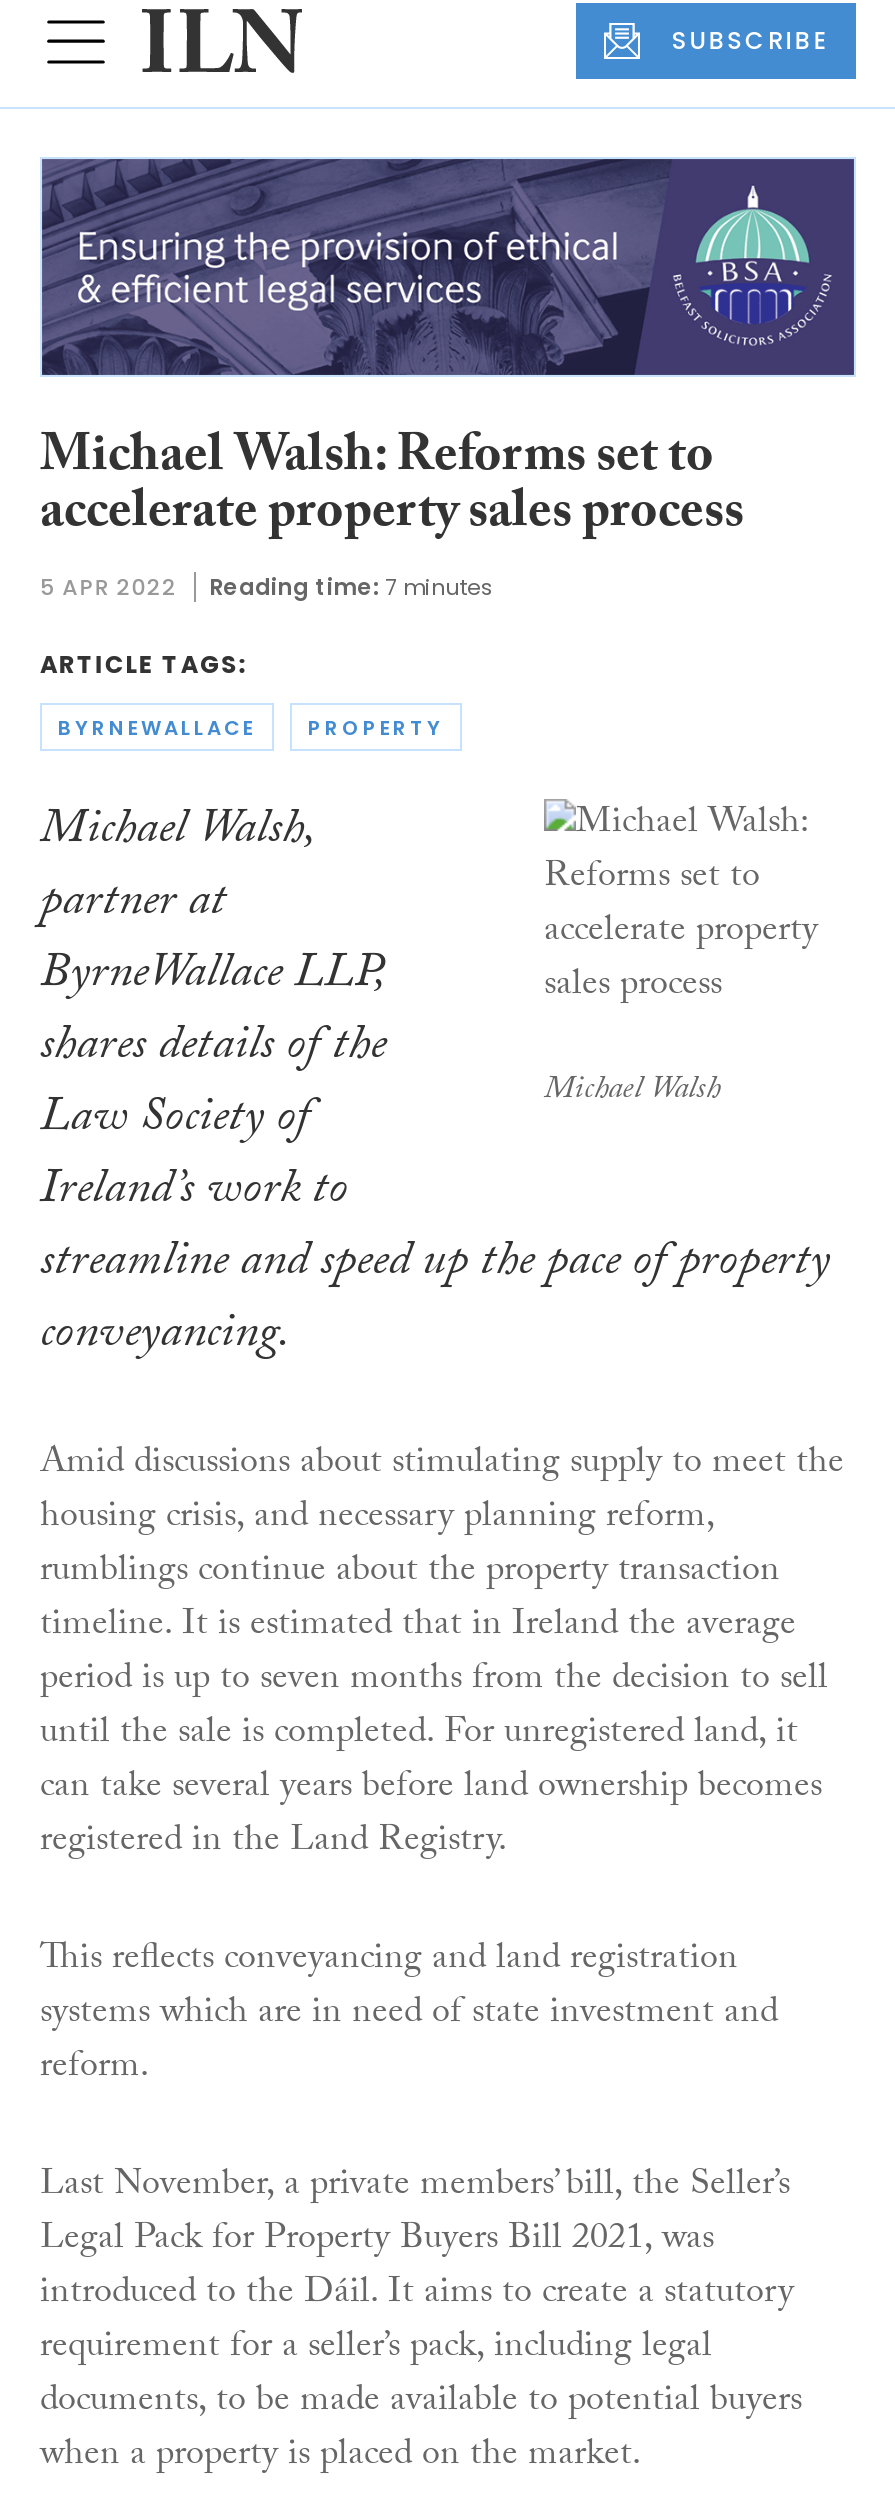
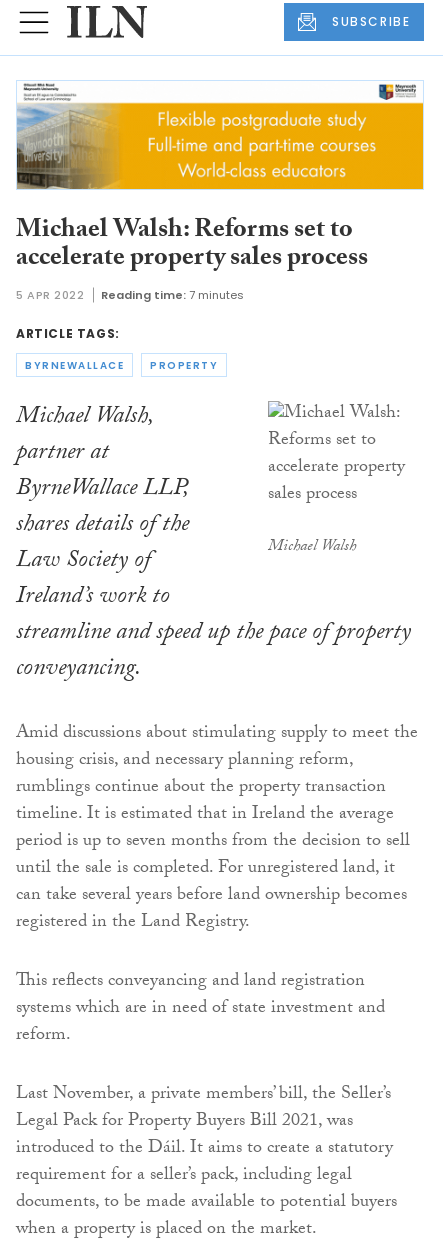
[40,157,856,377] [image] -> [16,81,424,190] [image]

